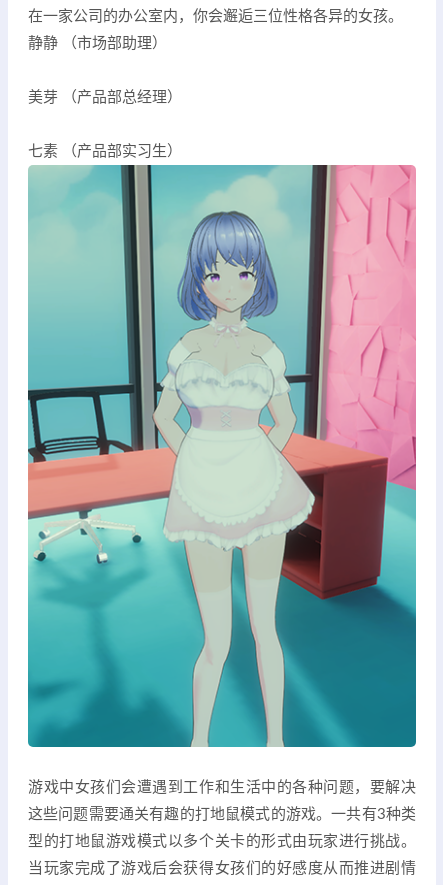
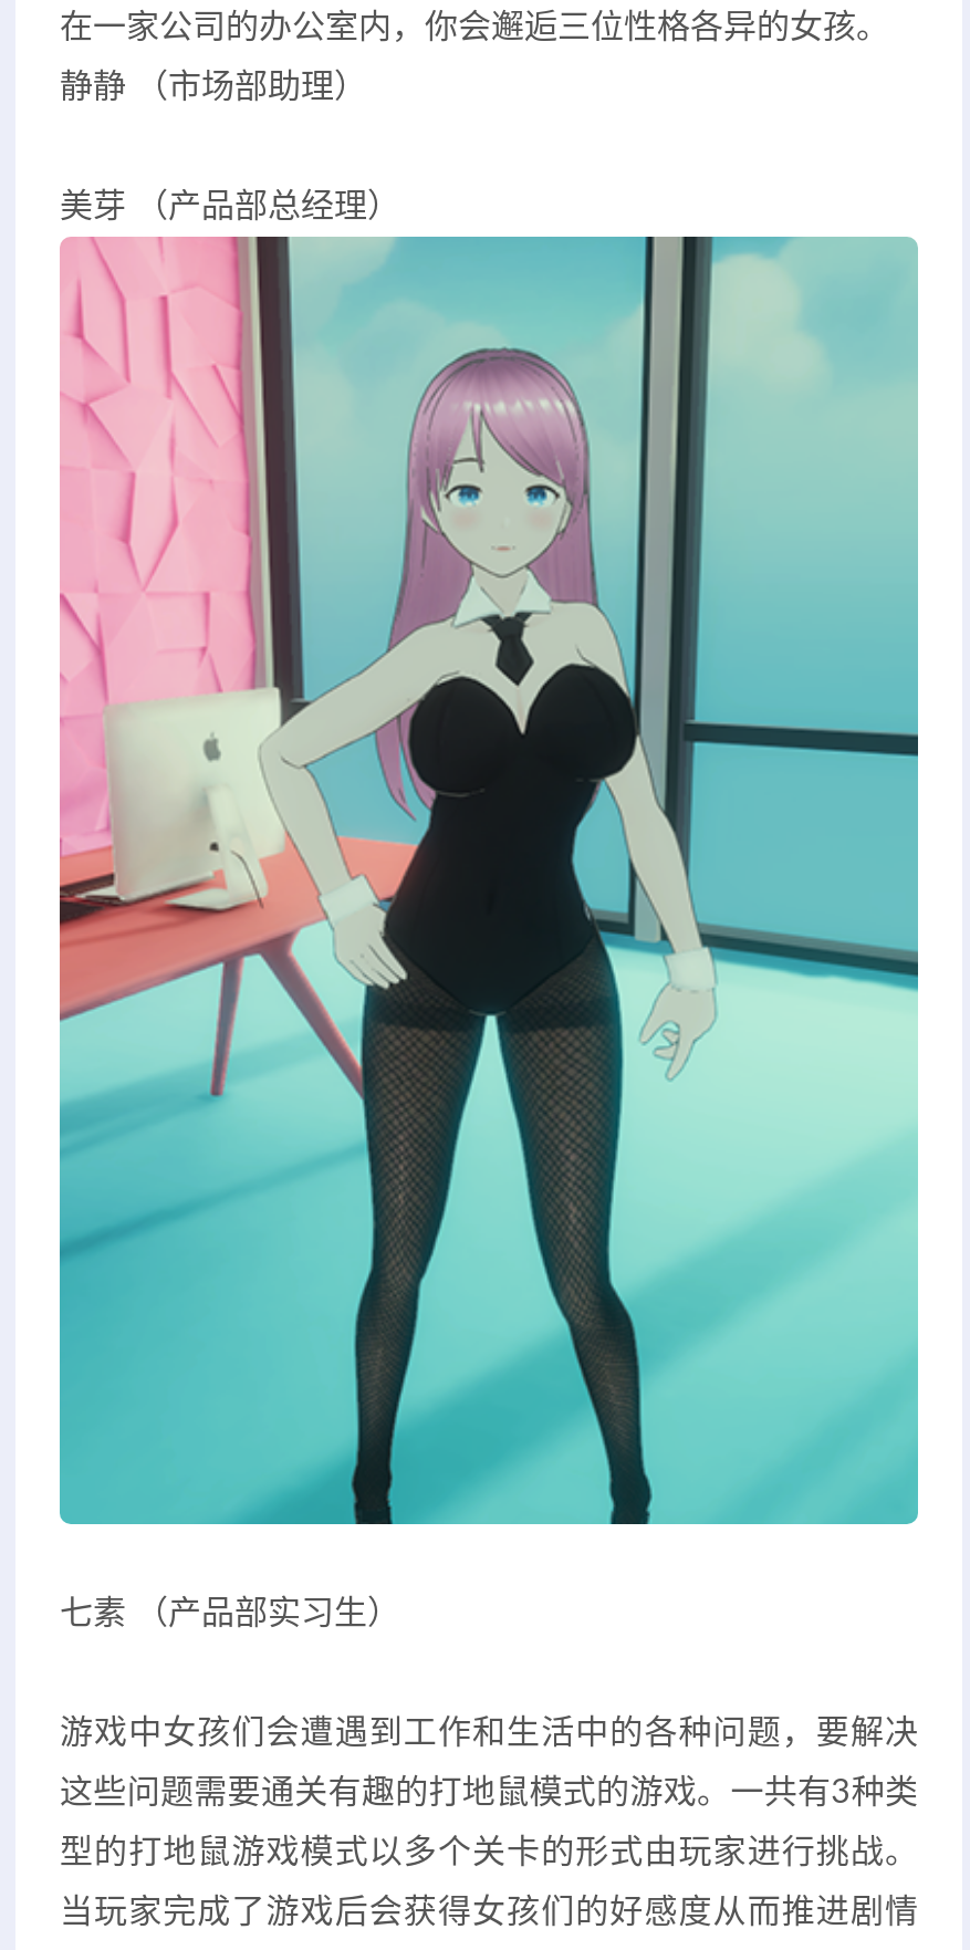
moved [28,144,182,159] -> [60,1598,400,1631]: 七素 （产品部实习生）
[27,164,417,748] [image] -> [58,233,920,1527] [image]

